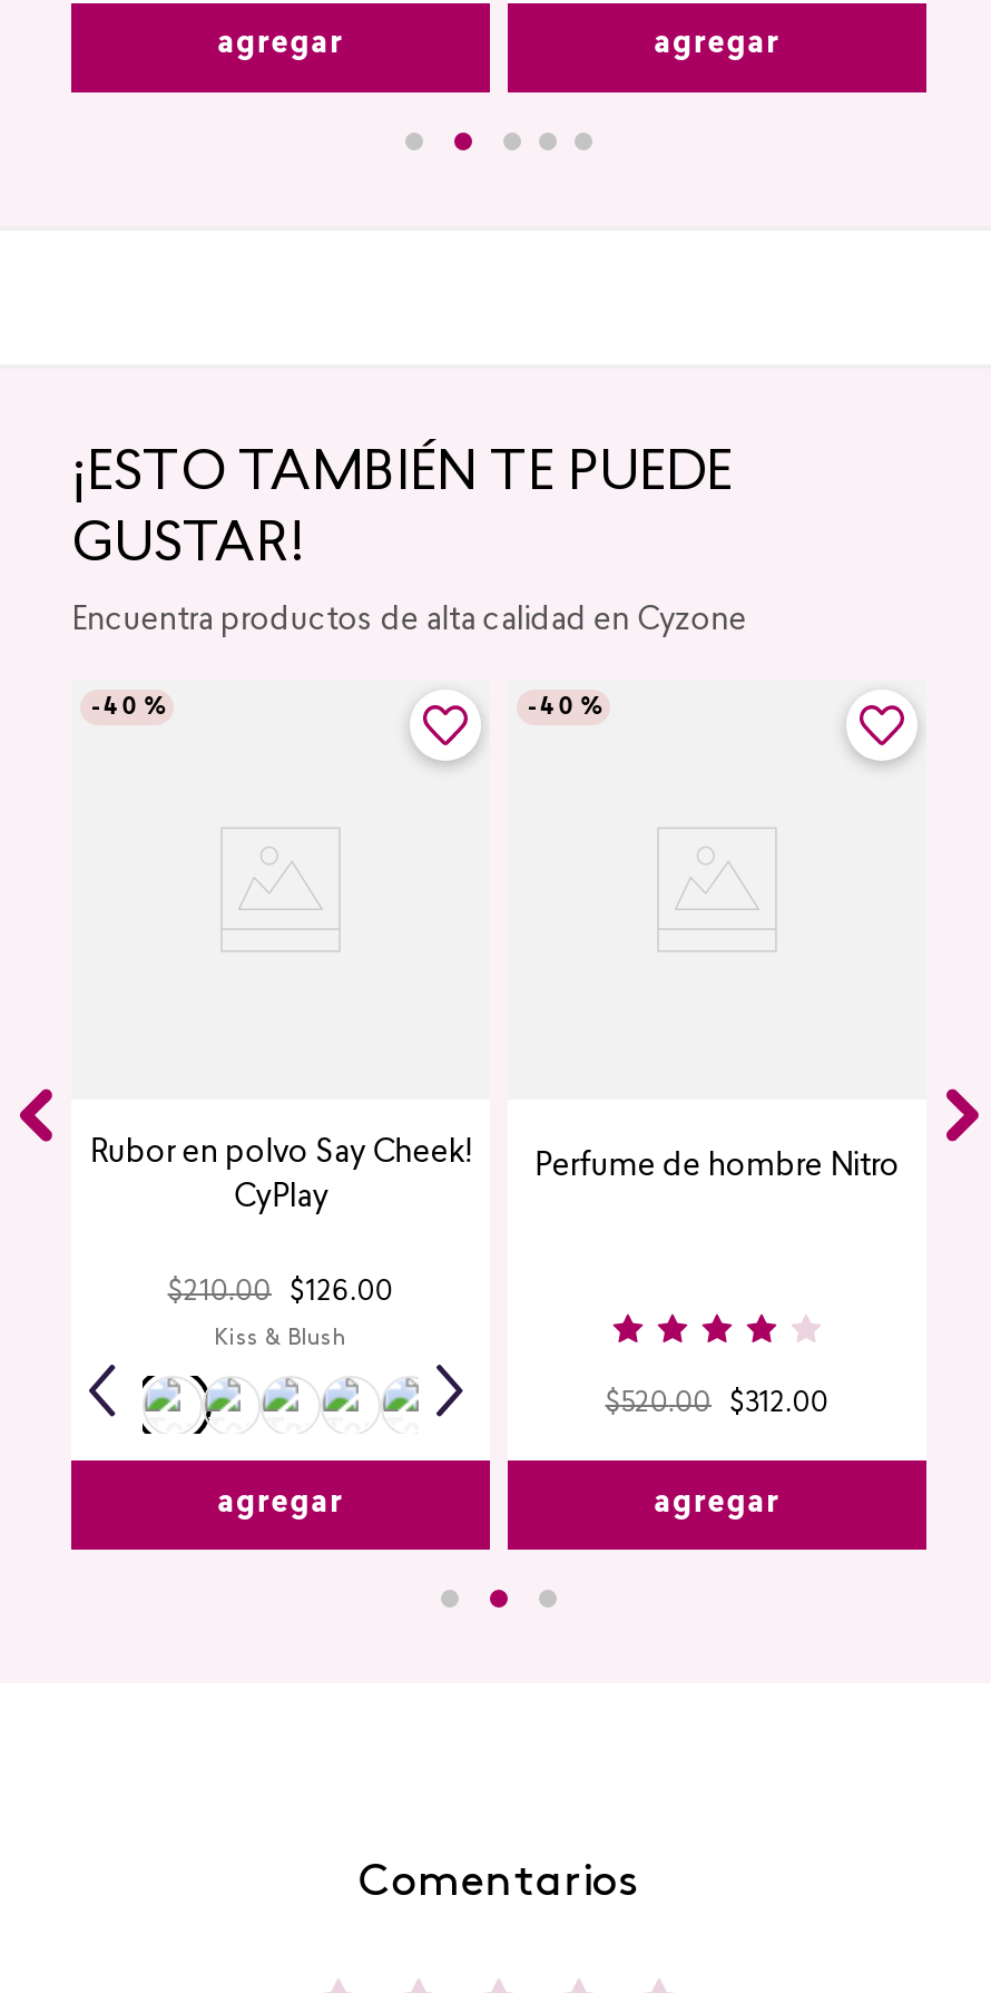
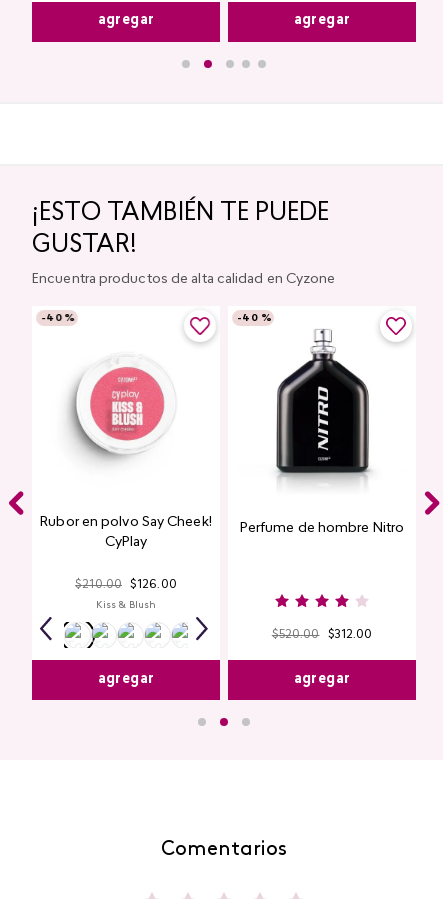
none -> [70,367,165,460] [image]
none -> [276,329,369,480] [image]

